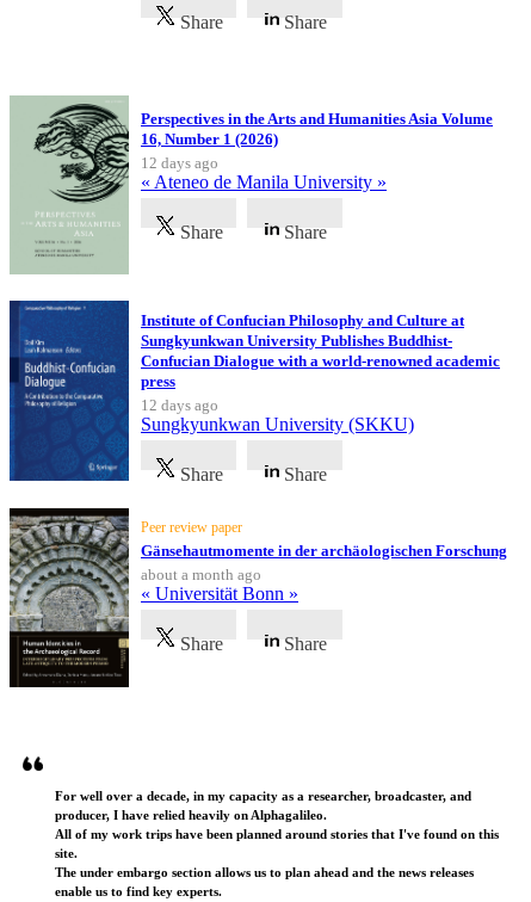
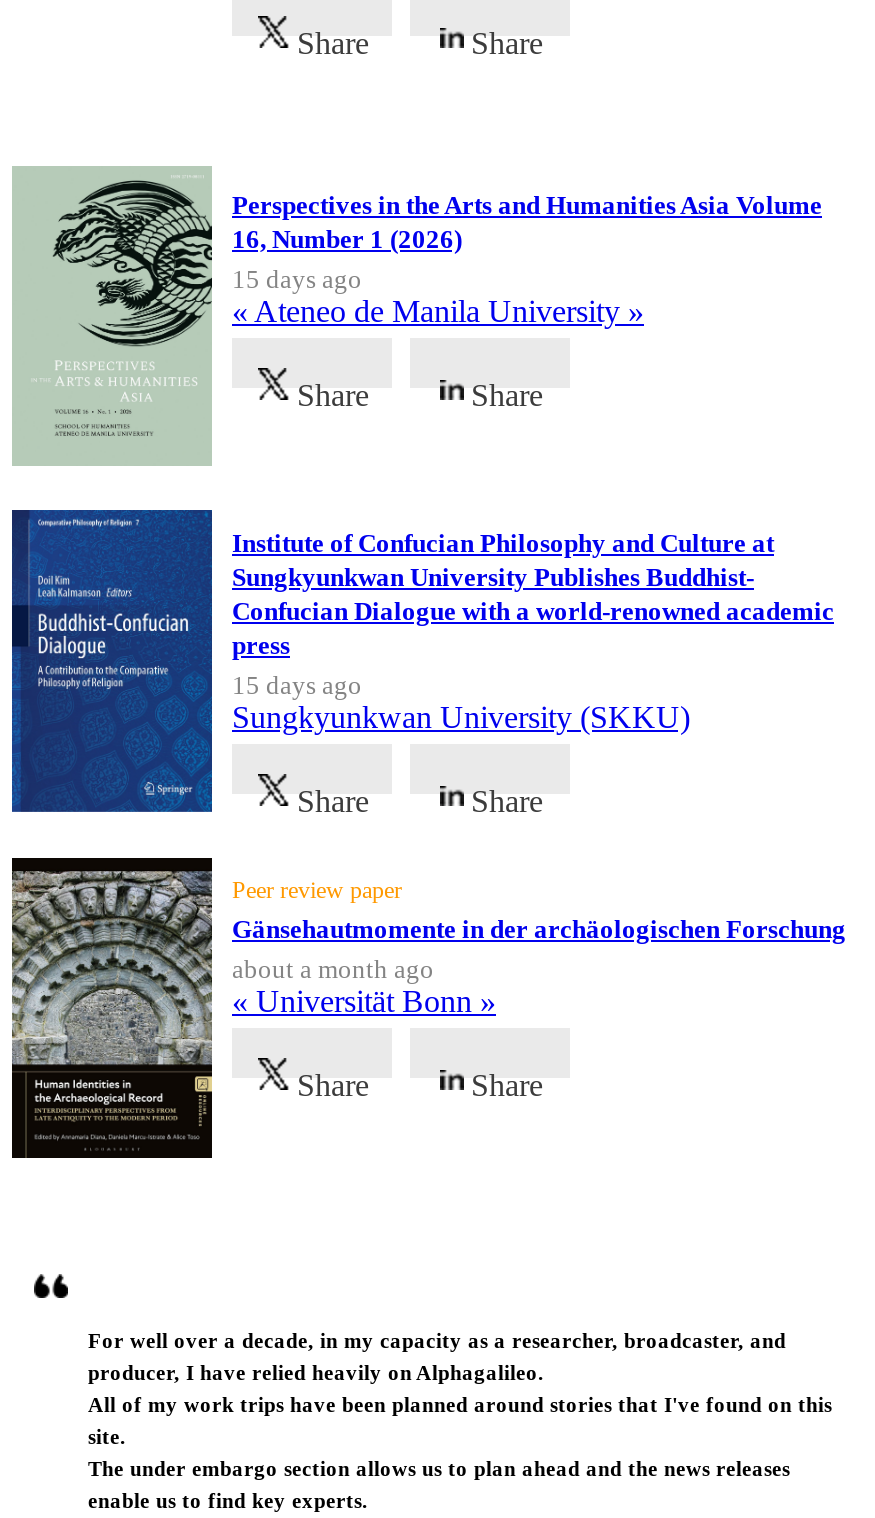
[141,154,218,172] 12 days ago -> [232,264,362,294] 15 days ago
[141,396,218,414] 12 days ago -> [232,670,362,700] 15 days ago

